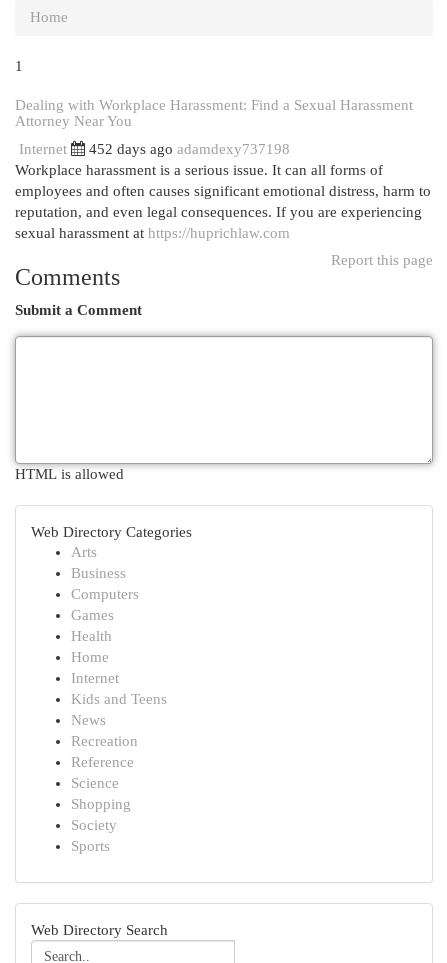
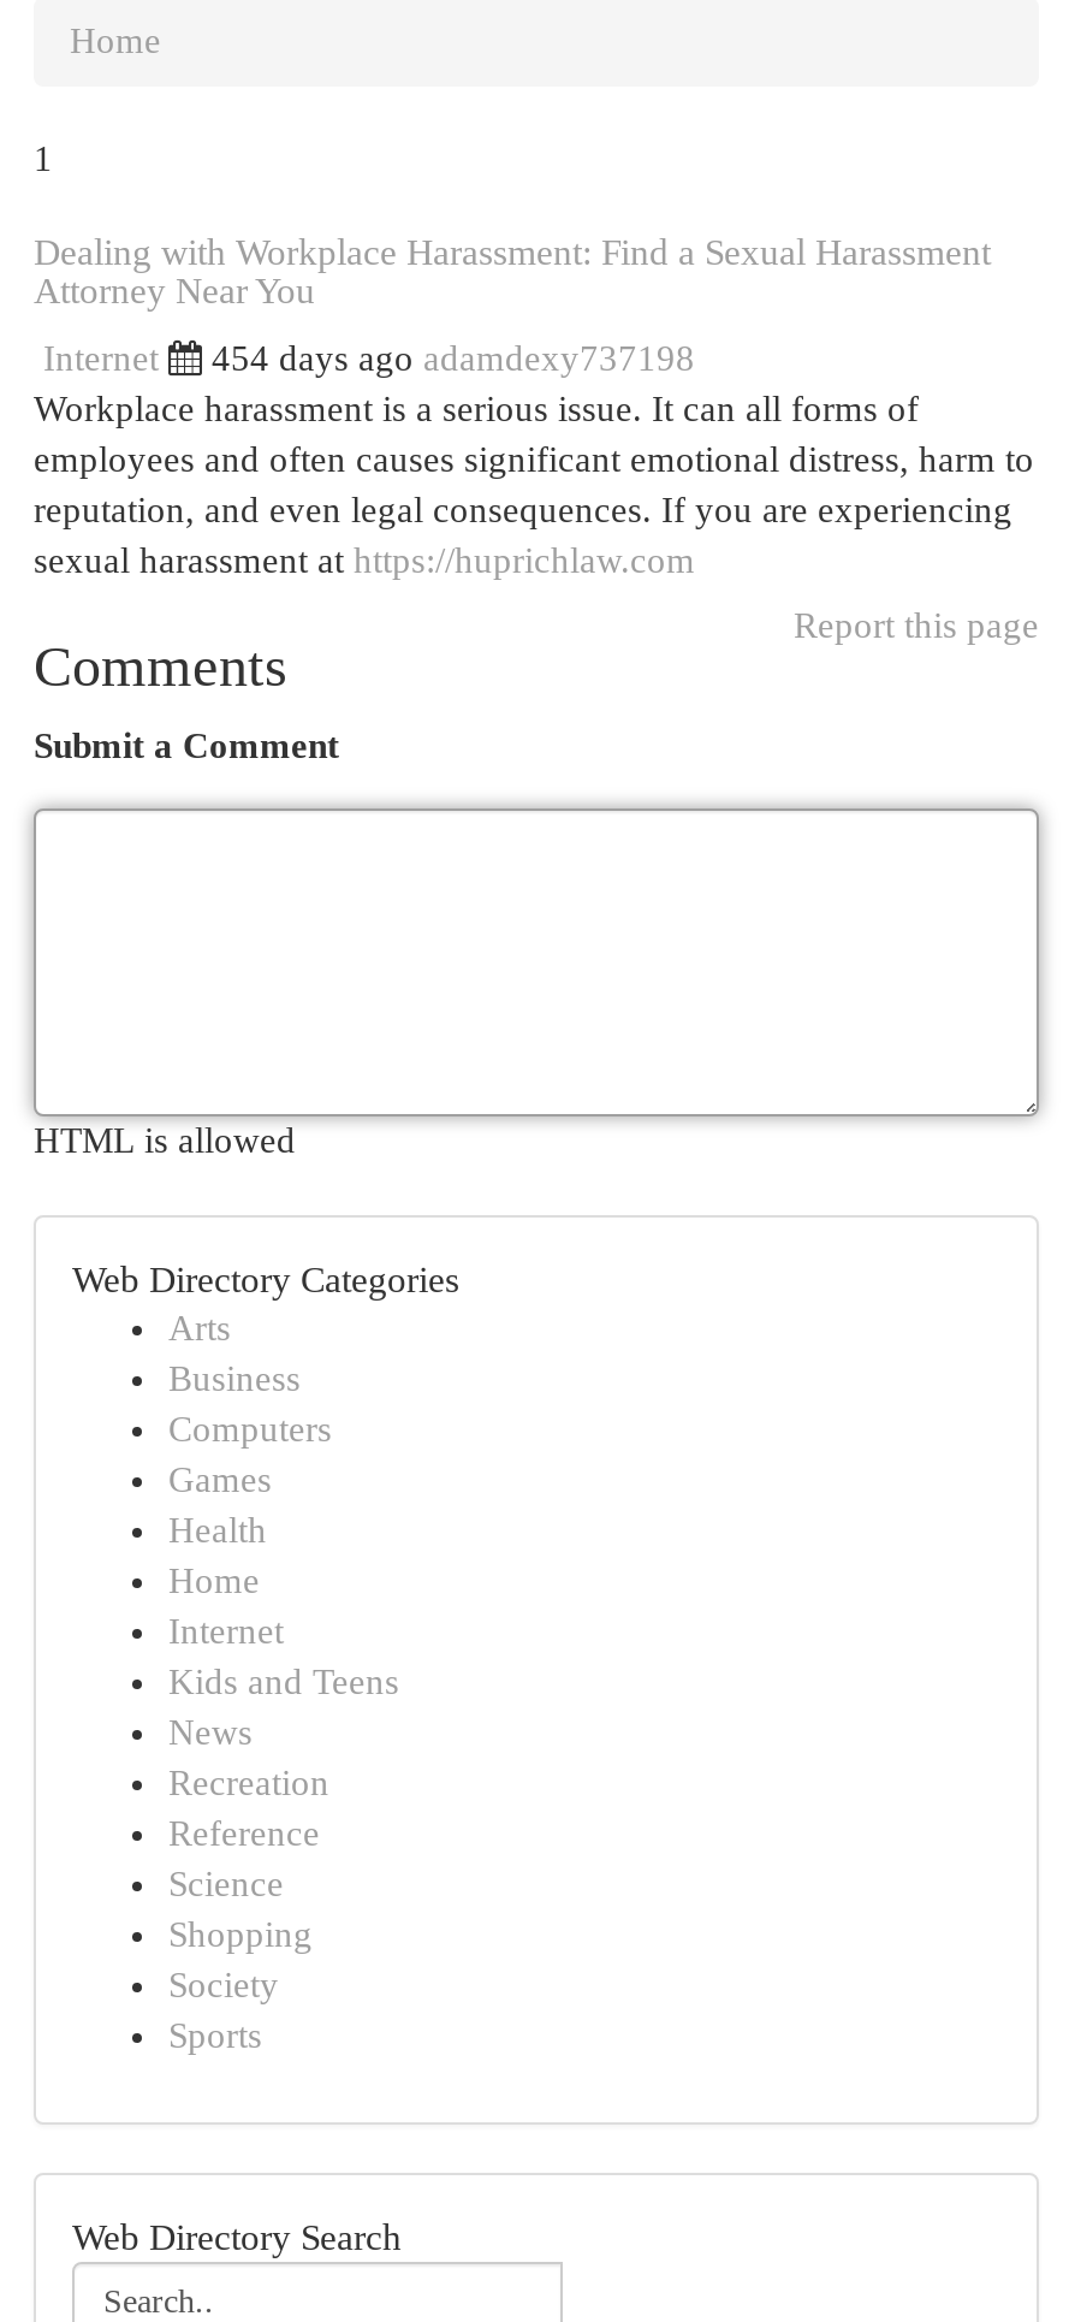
[89,141,290,157] 452 days ago adamdexy737198 -> [212,339,695,378] 454 days ago adamdexy737198

